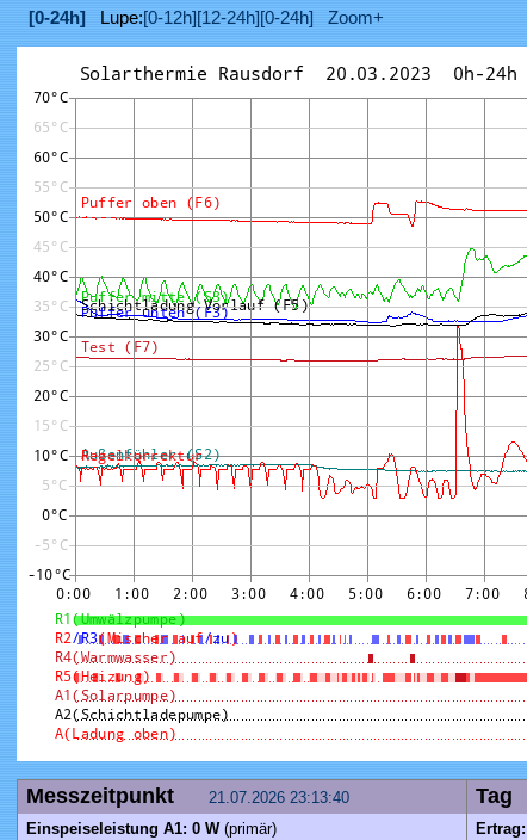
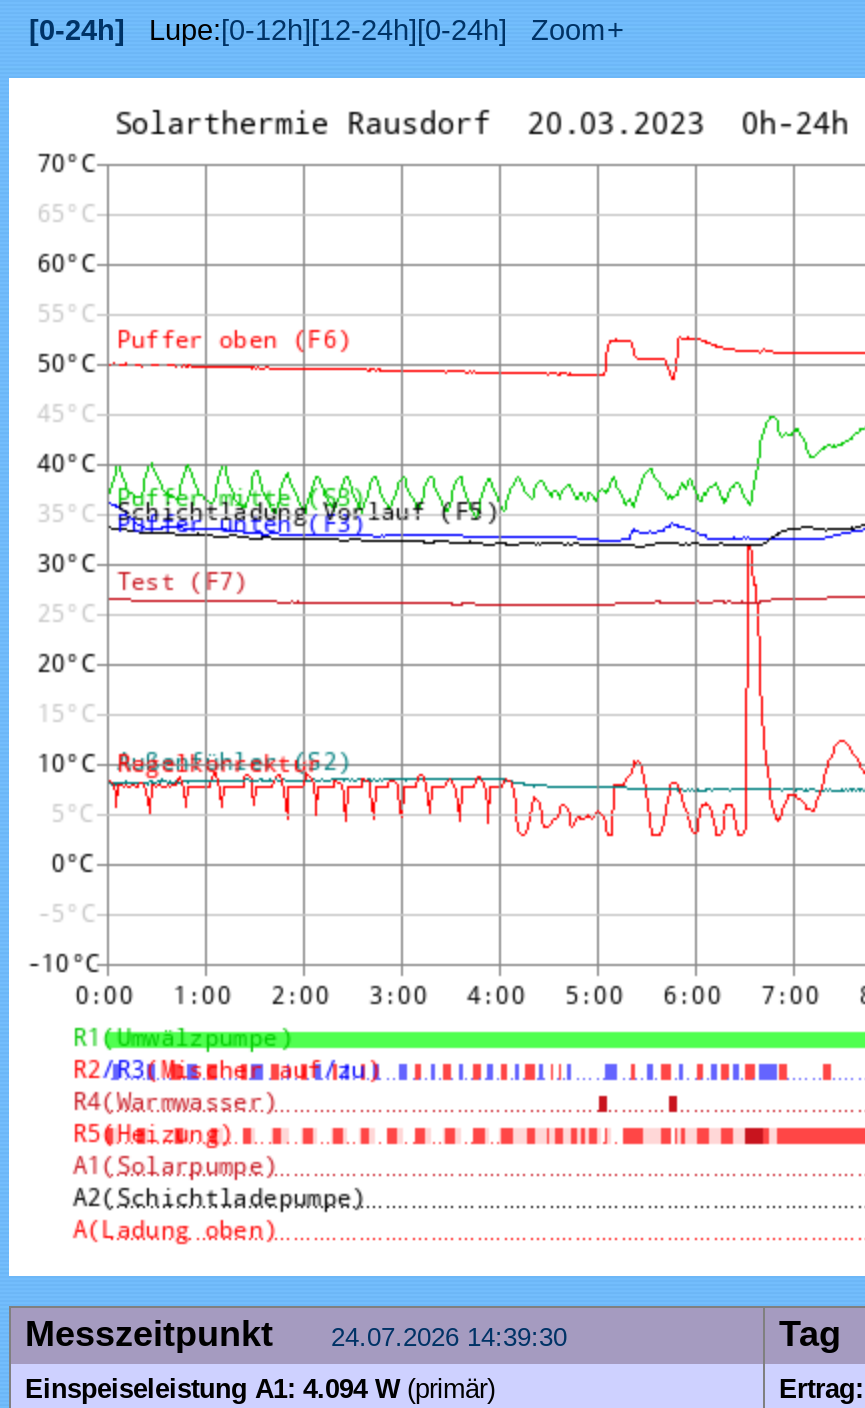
[26,783,354,807] Messzeitpunkt 21.07.2026 23:13:40 -> [25,1313,575,1353] Messzeitpunkt 24.07.2026 14:39:30
[26,819,277,837] Einspeiseleistung A1: 0 W (primär) -> [25,1373,495,1403] Einspeiseleistung A1: 4.094 W (primär)

